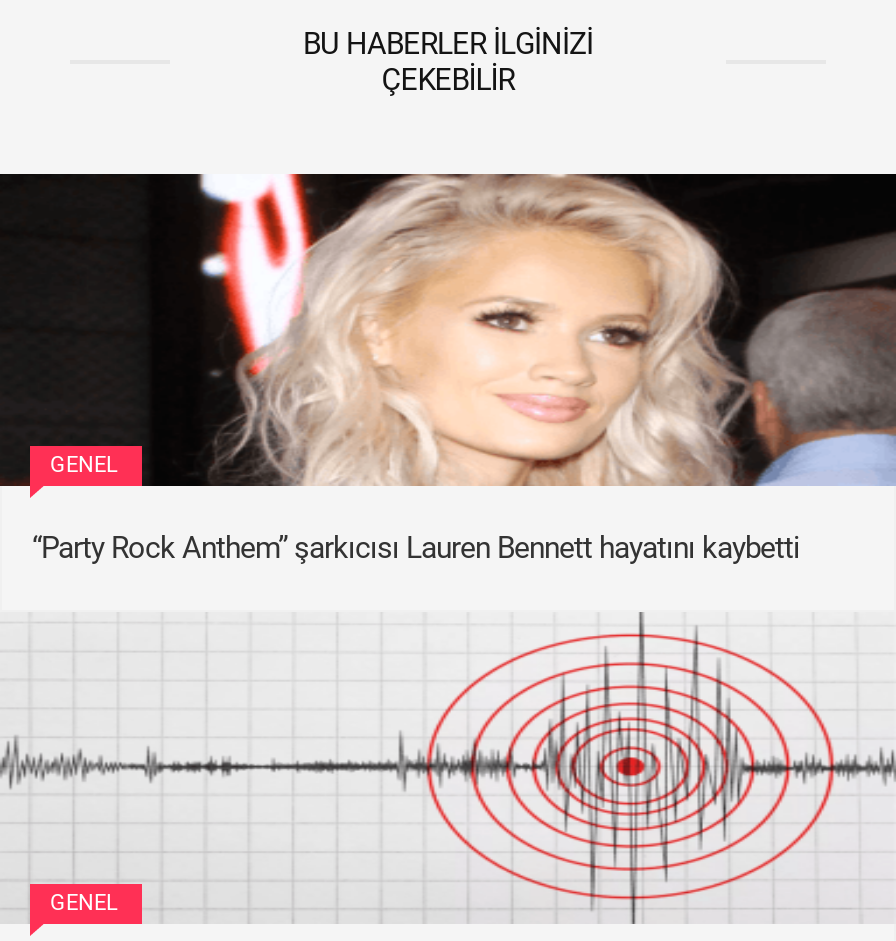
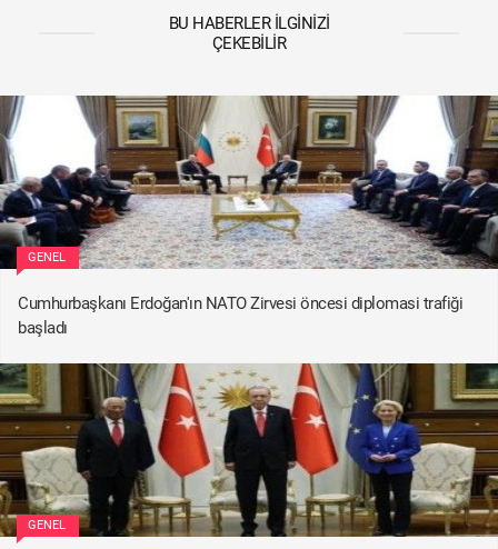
[6,172,890,565] [image] | “Party Rock Anthem” şarkıcısı Lauren Bennett hayatını kaybetti -> [3,94,495,337] [image] | Cumhurbaşkanı Erdoğan'ın NATO Zirvesi öncesi diplomasi trafiği | başladı
[6,614,890,924] [image] -> [3,362,495,538] [image]

